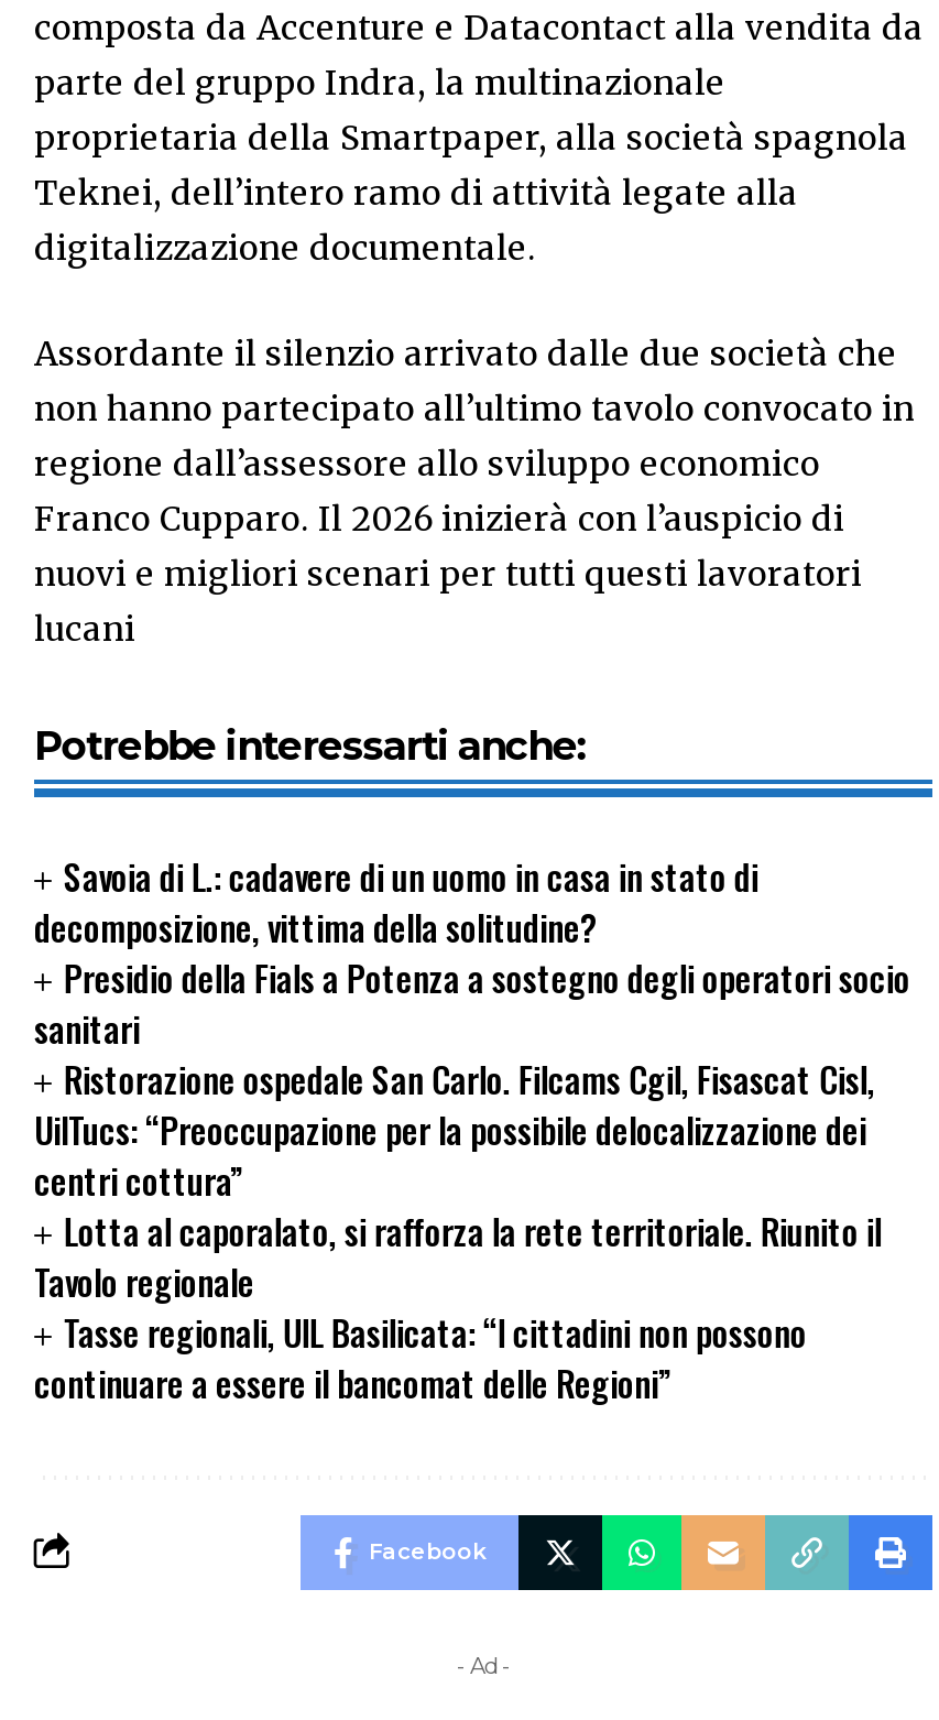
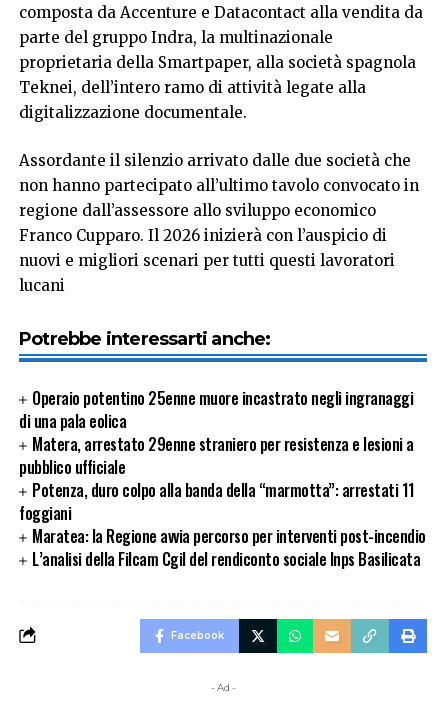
[34,850,910,1409] Savoia di L.: cadavere di un uomo in casa in stato di | decomposizione, vittima della solitudine? | Presidio della Fials a Potenza a sostegno degli operatori socio | sanitari | Ristorazione ospedale San Carlo. Filcams Cgil, Fisascat Cisl, | UilTucs: “Preoccupazione per la possibile delocalizzazione dei | centri cottura” | Lotta al caporalato, si rafforza la rete territoriale. Riunito il | Tavolo regionale | Tasse regionali, UIL Basilicata: “I cittadini non possono | continuare a essere il bancomat delle Regioni” -> [19,386,426,571] Operaio potentino 25enne muore incastrato negli ingranaggi | di una pala eolica | Matera, arrestato 29enne straniero per resistenza e lesioni a | pubblico ufficiale | Potenza, duro colpo alla banda della “marmotta”: arrestati 11 | foggiani | Maratea: la Regione avvia percorso per interventi post-incendio | L’analisi della Filcam Cgil del rendiconto sociale Inps Basilicata

